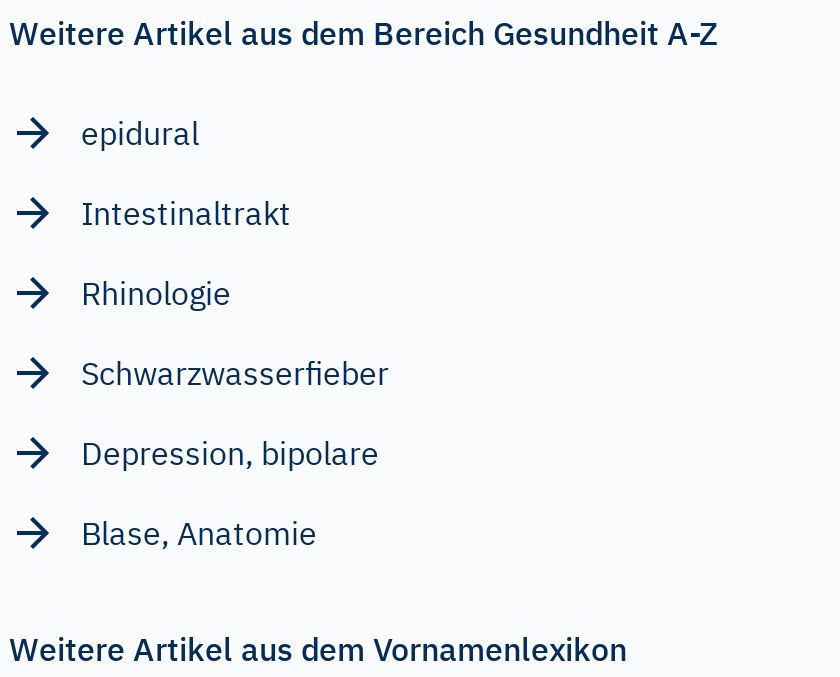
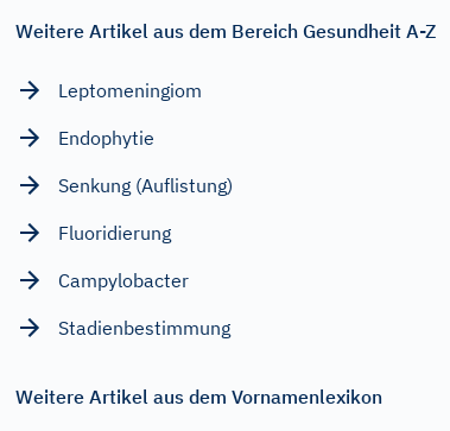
[81,112,199,152] epidural -> [58,78,202,102] Leptomeningiom
[81,192,291,232] Intestinaltrakt -> [58,125,154,149] Endophytie
[81,272,231,312] Rhinologie -> [58,173,233,197] Senkung (Auflistung)
[81,352,389,392] Schwarzwasserfieber -> [58,220,171,244] Fluoridierung
[81,432,379,472] Depression, bipolare -> [58,268,189,292] Campylobacter
[81,512,317,552] Blase, Anatomie -> [58,315,230,339] Stadienbestimmung

